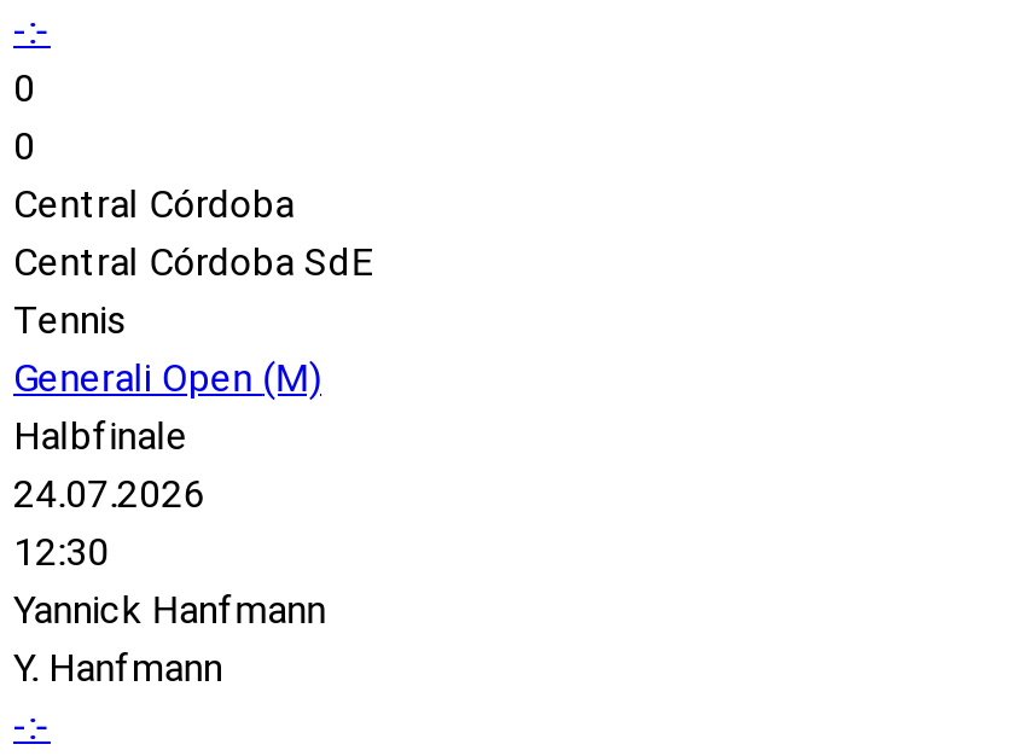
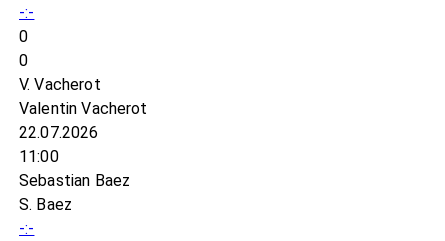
[13,182,373,691] Central Córdoba | Central Córdoba SdE | Tennis | Generali Open (M) | Halbfinale | 24.07.2026 | 12:30 | Yannick Hanfmann | Y. Hanfmann -> [19,75,148,214] V. Vacherot | Valentin Vacherot | 22.07.2026 | 11:00 | Sebastian Baez | S. Baez

